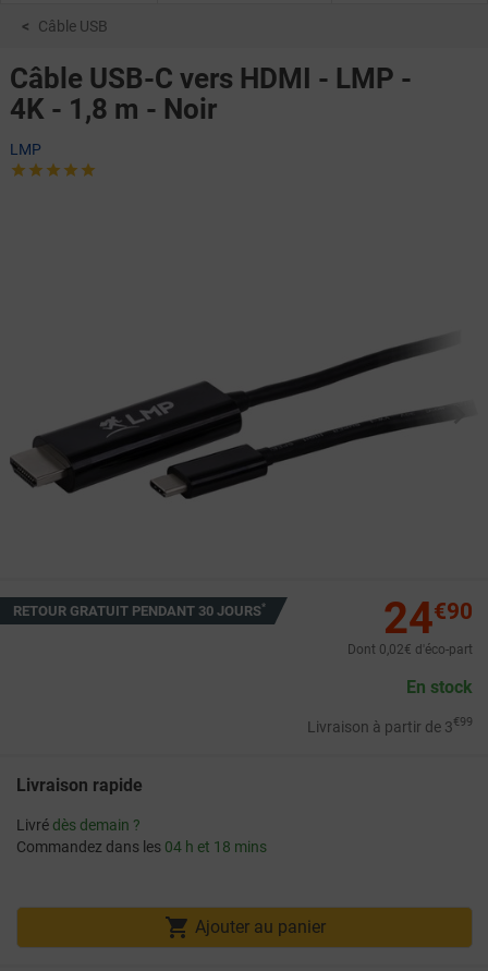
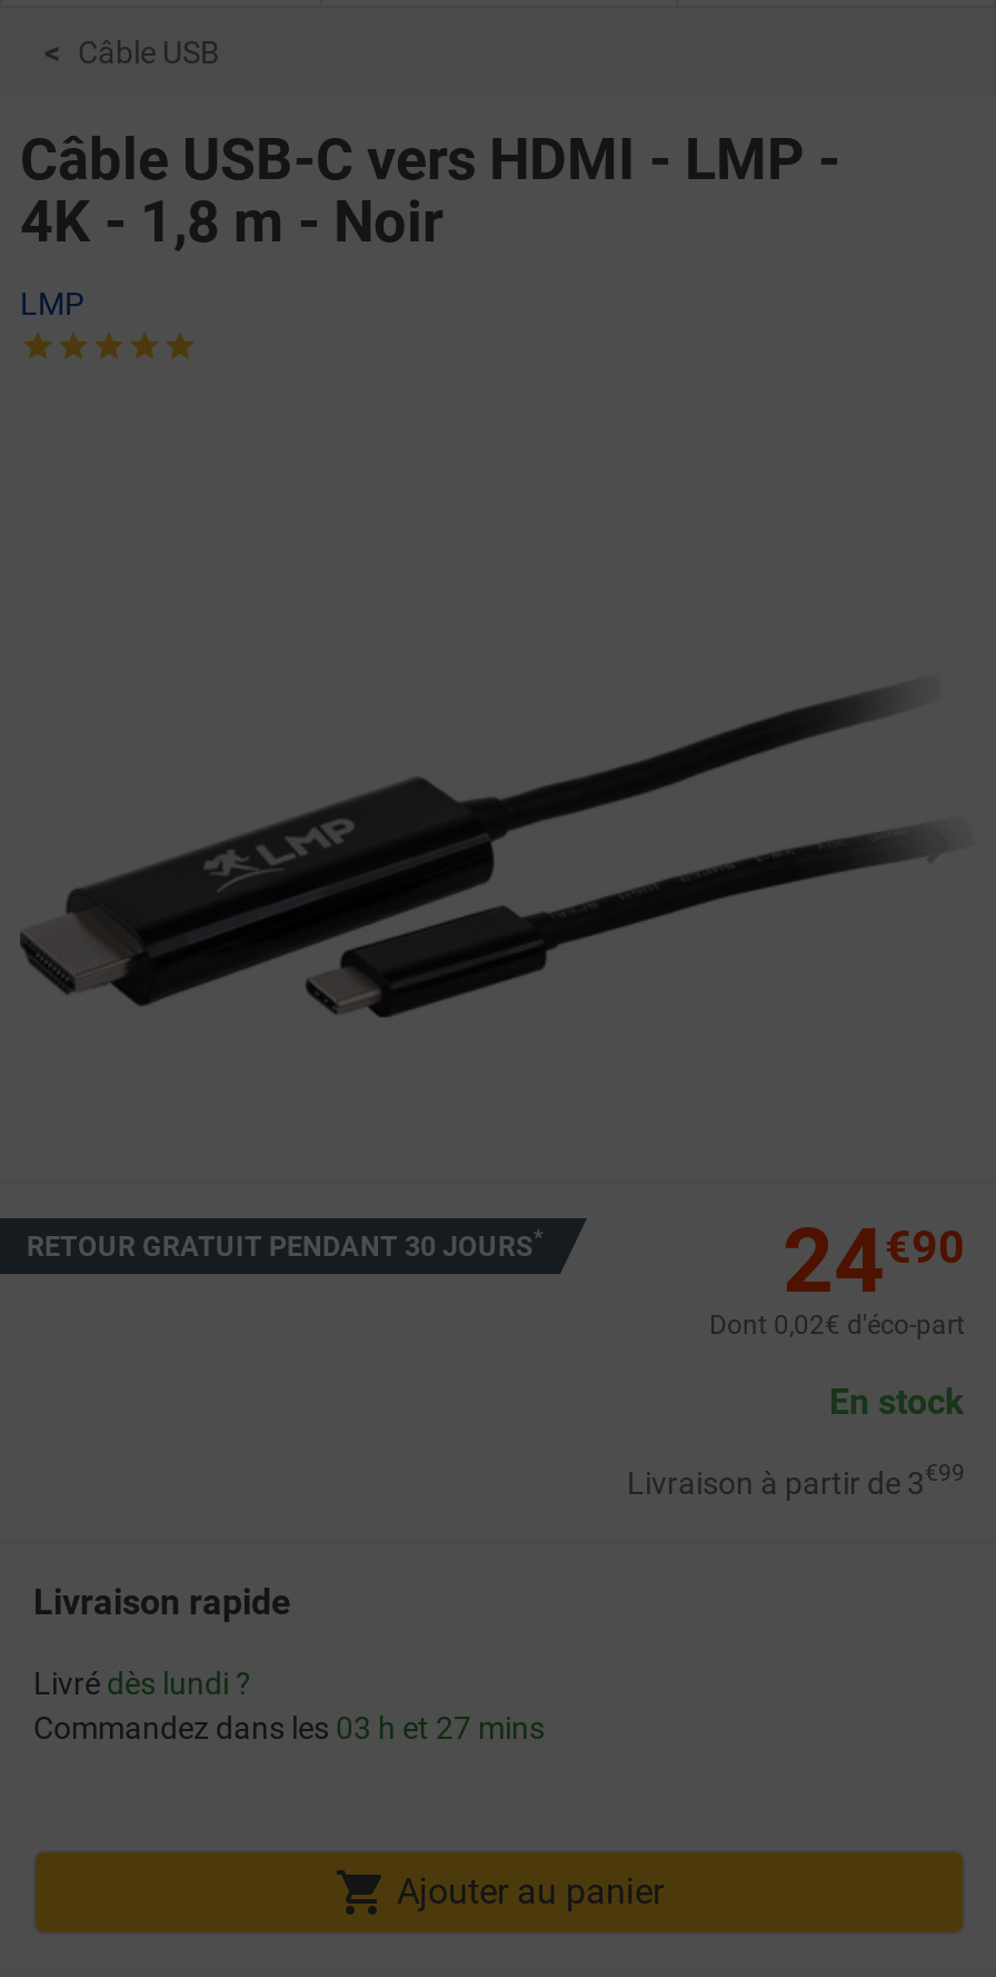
[16,816,141,833] Livré dès demain ? -> [33,1664,251,1700] Livré dès lundi ?
[16,838,267,855] Commandez dans les 04 h et 18 mins -> [33,1709,545,1744] Commandez dans les 03 h et 27 mins

